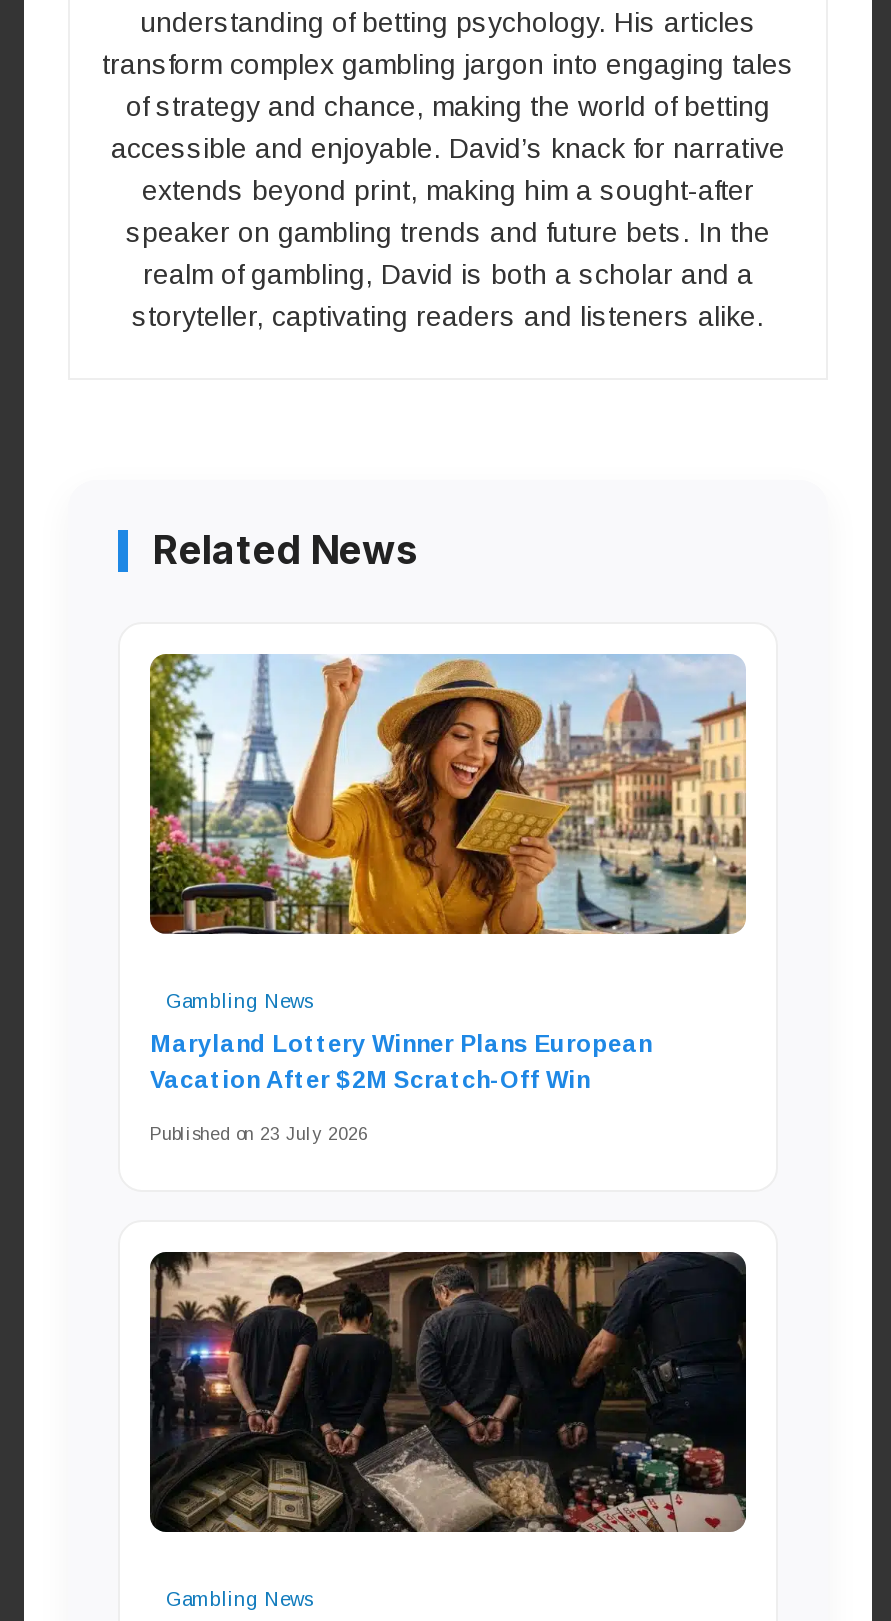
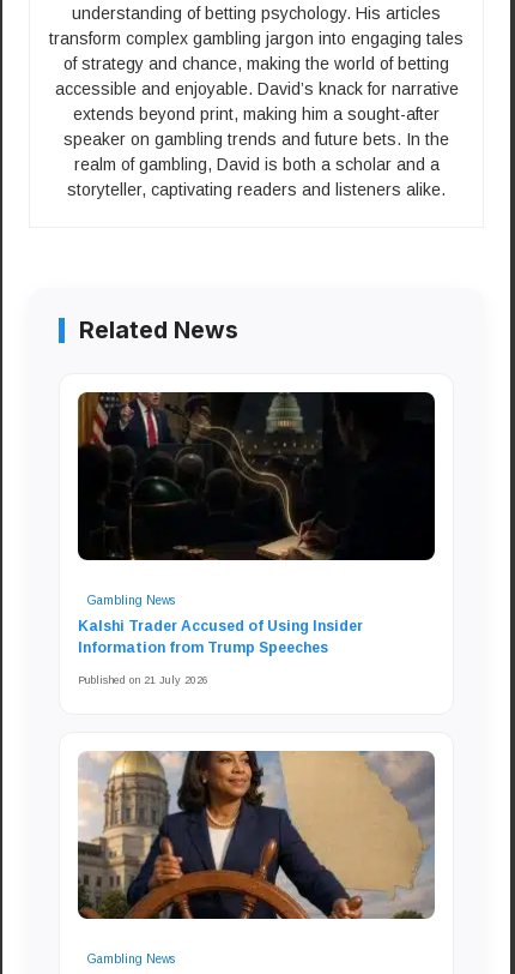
[148,654,748,936] [image] -> [77,391,436,561] [image]
[150,1030,652,1094] Maryland Lottery Winner Plans European | Vacation After $2M Scratch-Off Win -> [78,618,363,656] Kalshi Trader Accused of Using Insider | Information from Trump Speeches
[150,1124,368,1144] Published on 23 July 2026 -> [78,674,208,686] Published on 21 July 2026
[148,1250,748,1534] [image] -> [78,750,436,920] [image]

